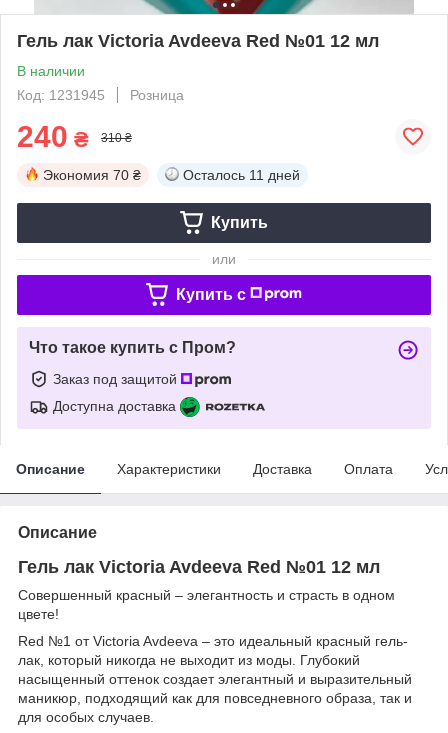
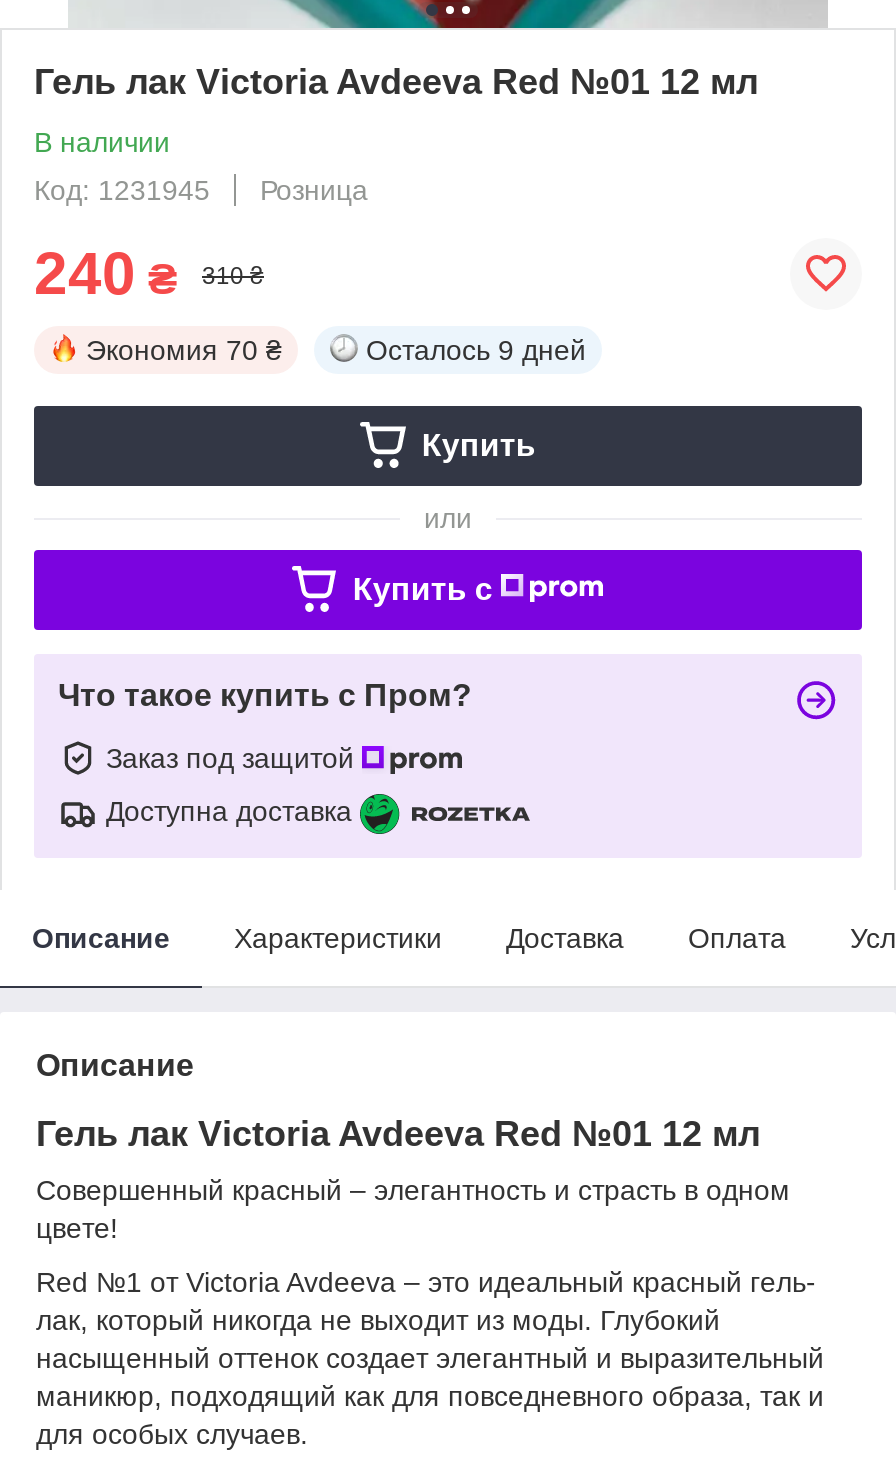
[183,167,300,183] Осталось 11 дней -> [366,334,586,366] Осталось 9 дней

